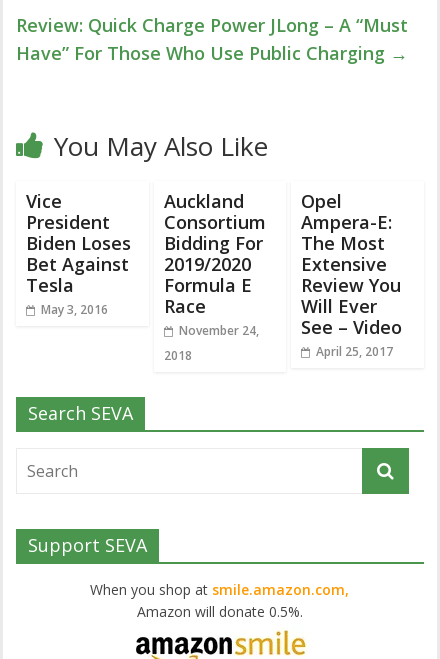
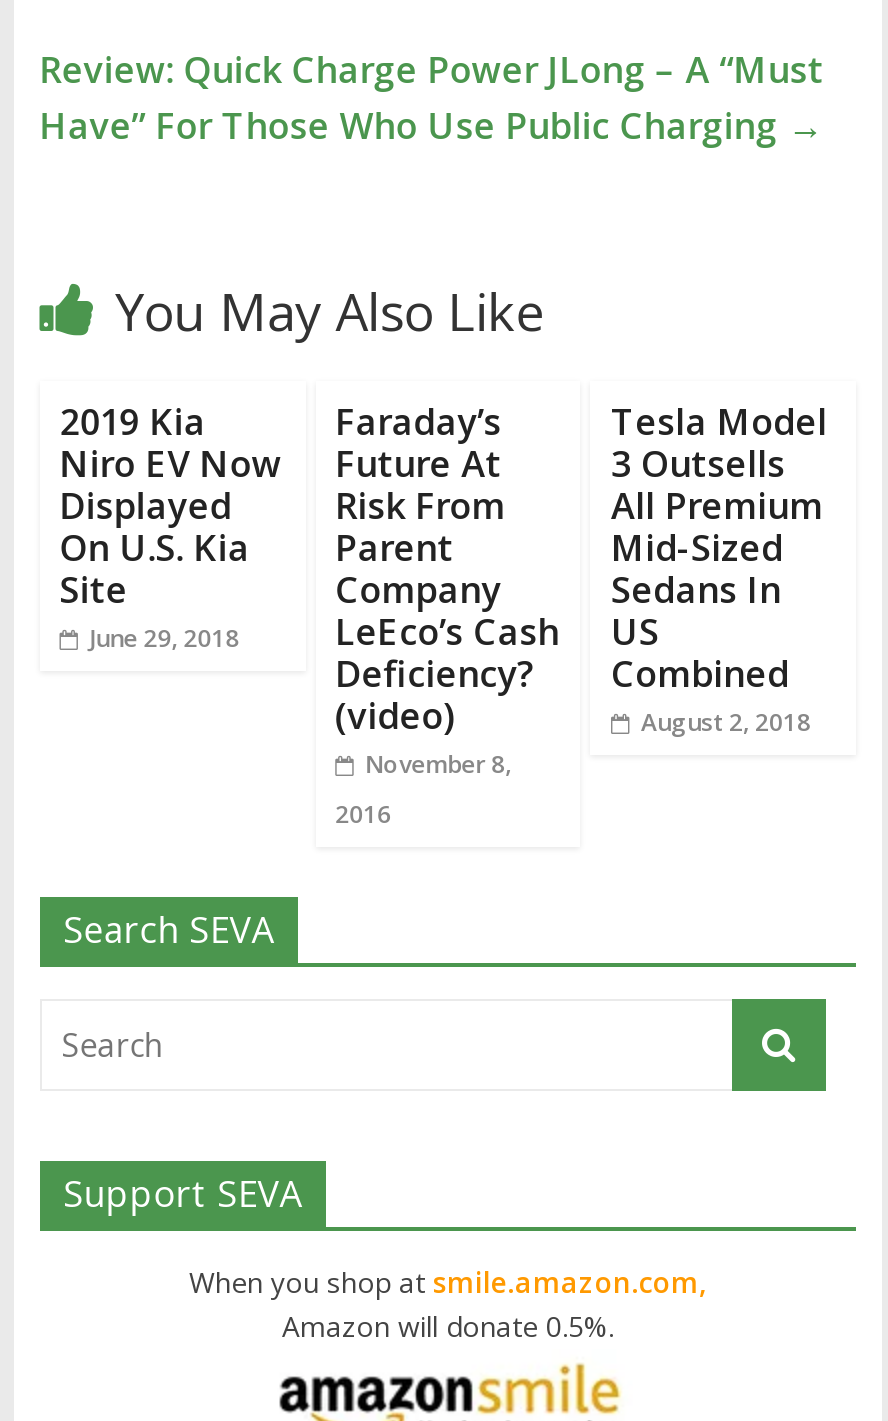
[26,189,131,318] Vice | President | Biden Loses | Bet Against | Tesla | May 3, 2016 -> [60,397,282,655] 2019 Kia | Niro EV Now | Displayed | On U.S. Kia | Site | June 29, 2018
[164,189,266,339] Auckland | Consortium | Bidding For | 2019/2020 | Formula E | Race | November 24, -> [335,397,559,781] Faraday’s | Future At | Risk From | Parent | Company | LeEco’s Cash | Deficiency? | (video) | November 8,
[301,189,402,360] Opel | Ampera-E: | The Most | Extensive | Review You | Will Ever | See – Video | April 25, 2017 -> [611,397,827,739] Tesla Model | 3 Outsells | All Premium | Mid-Sized | Sedans In | US | Combined | August 2, 2018
[164,347,192,364] 2018 -> [335,797,391,831] 2016

